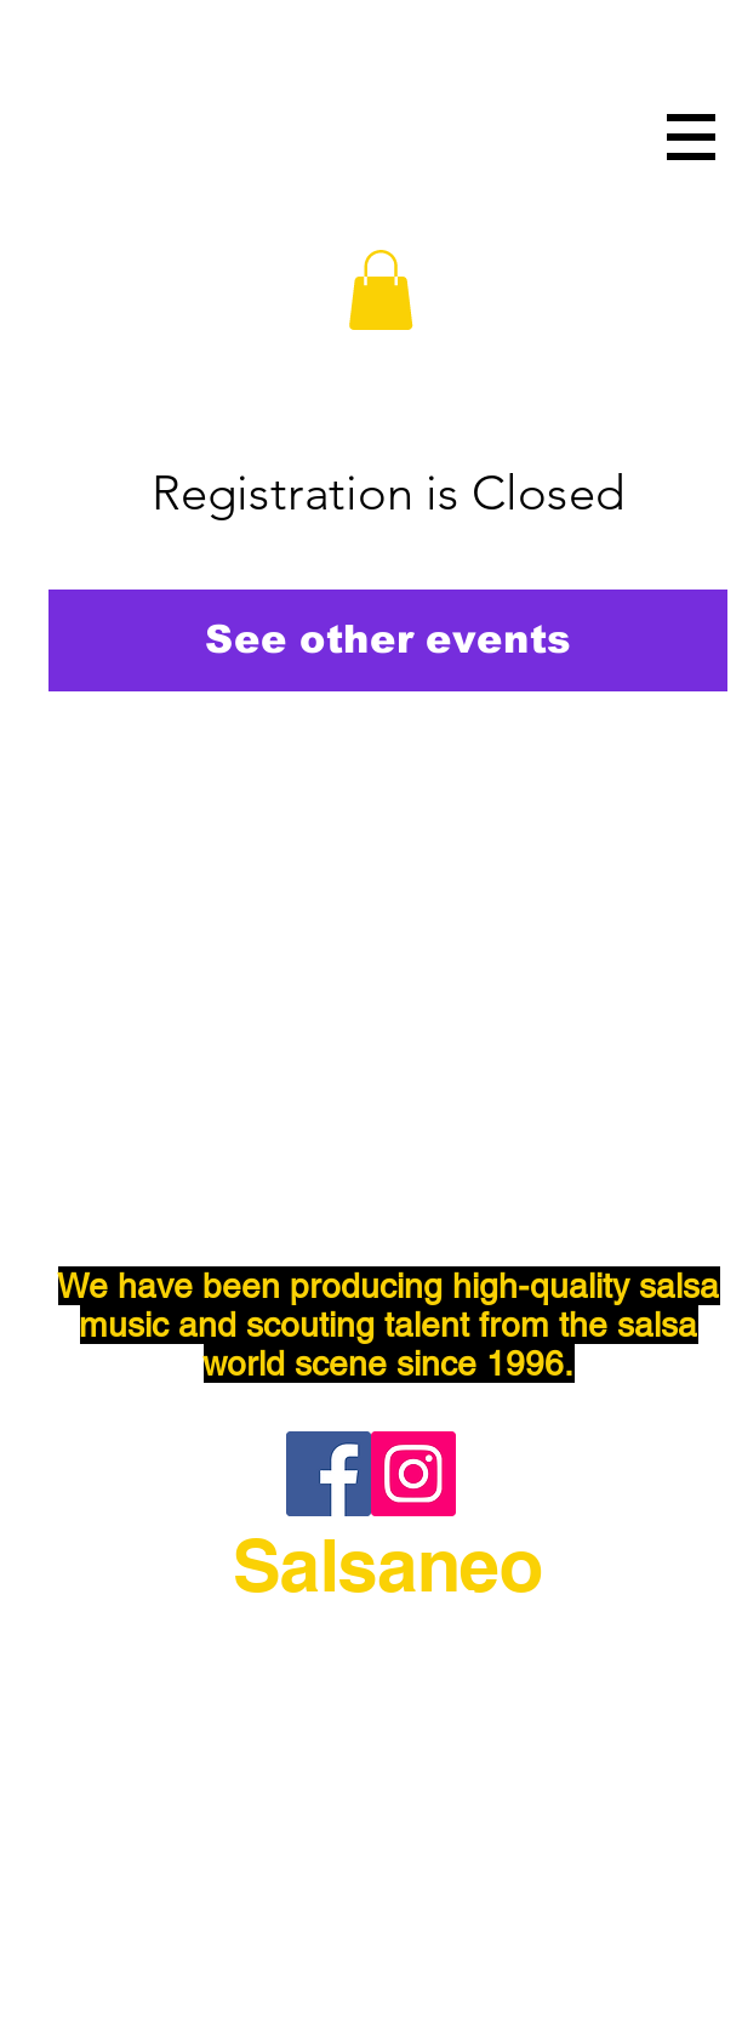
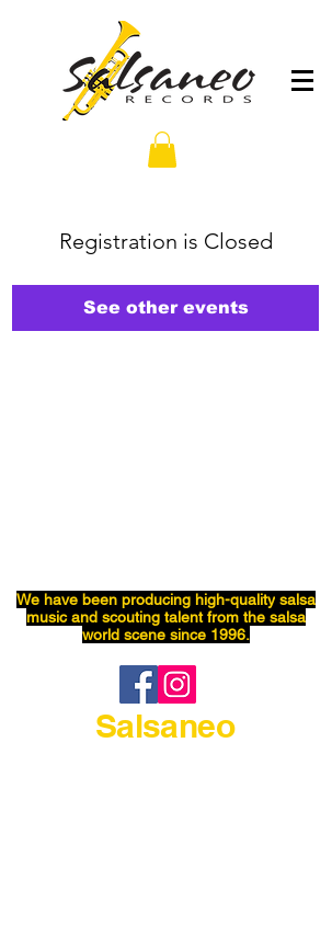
none -> [61,20,256,122] [image]

